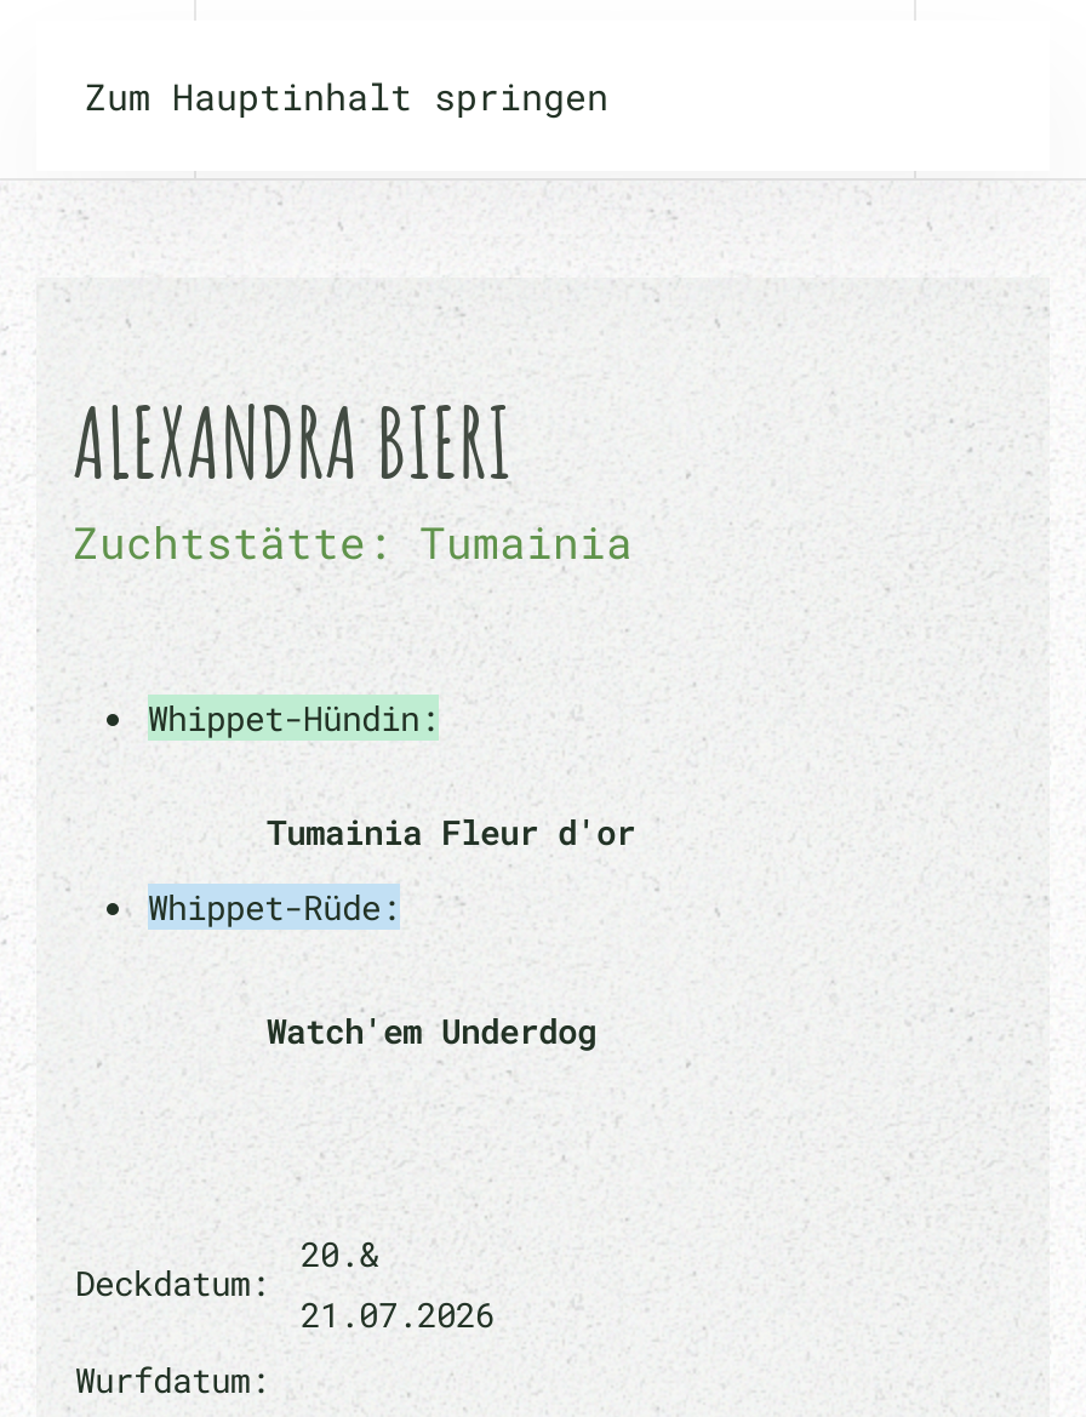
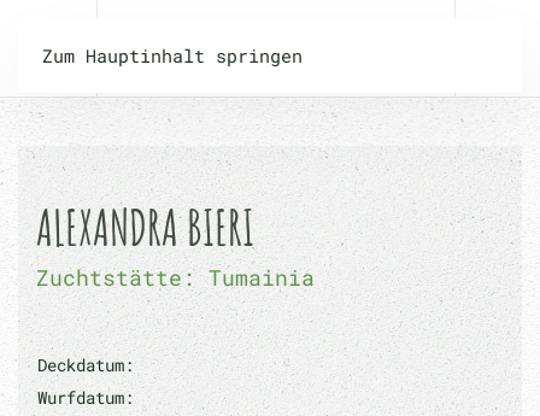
[148,695,635,1053] Whippet-Hündin: | Tumainia Fleur d'or | Whippet-Rüde: | Watch'em Underdog -> none
[301,1230,514,1337] 20.& | 21.07.2026 -> none

